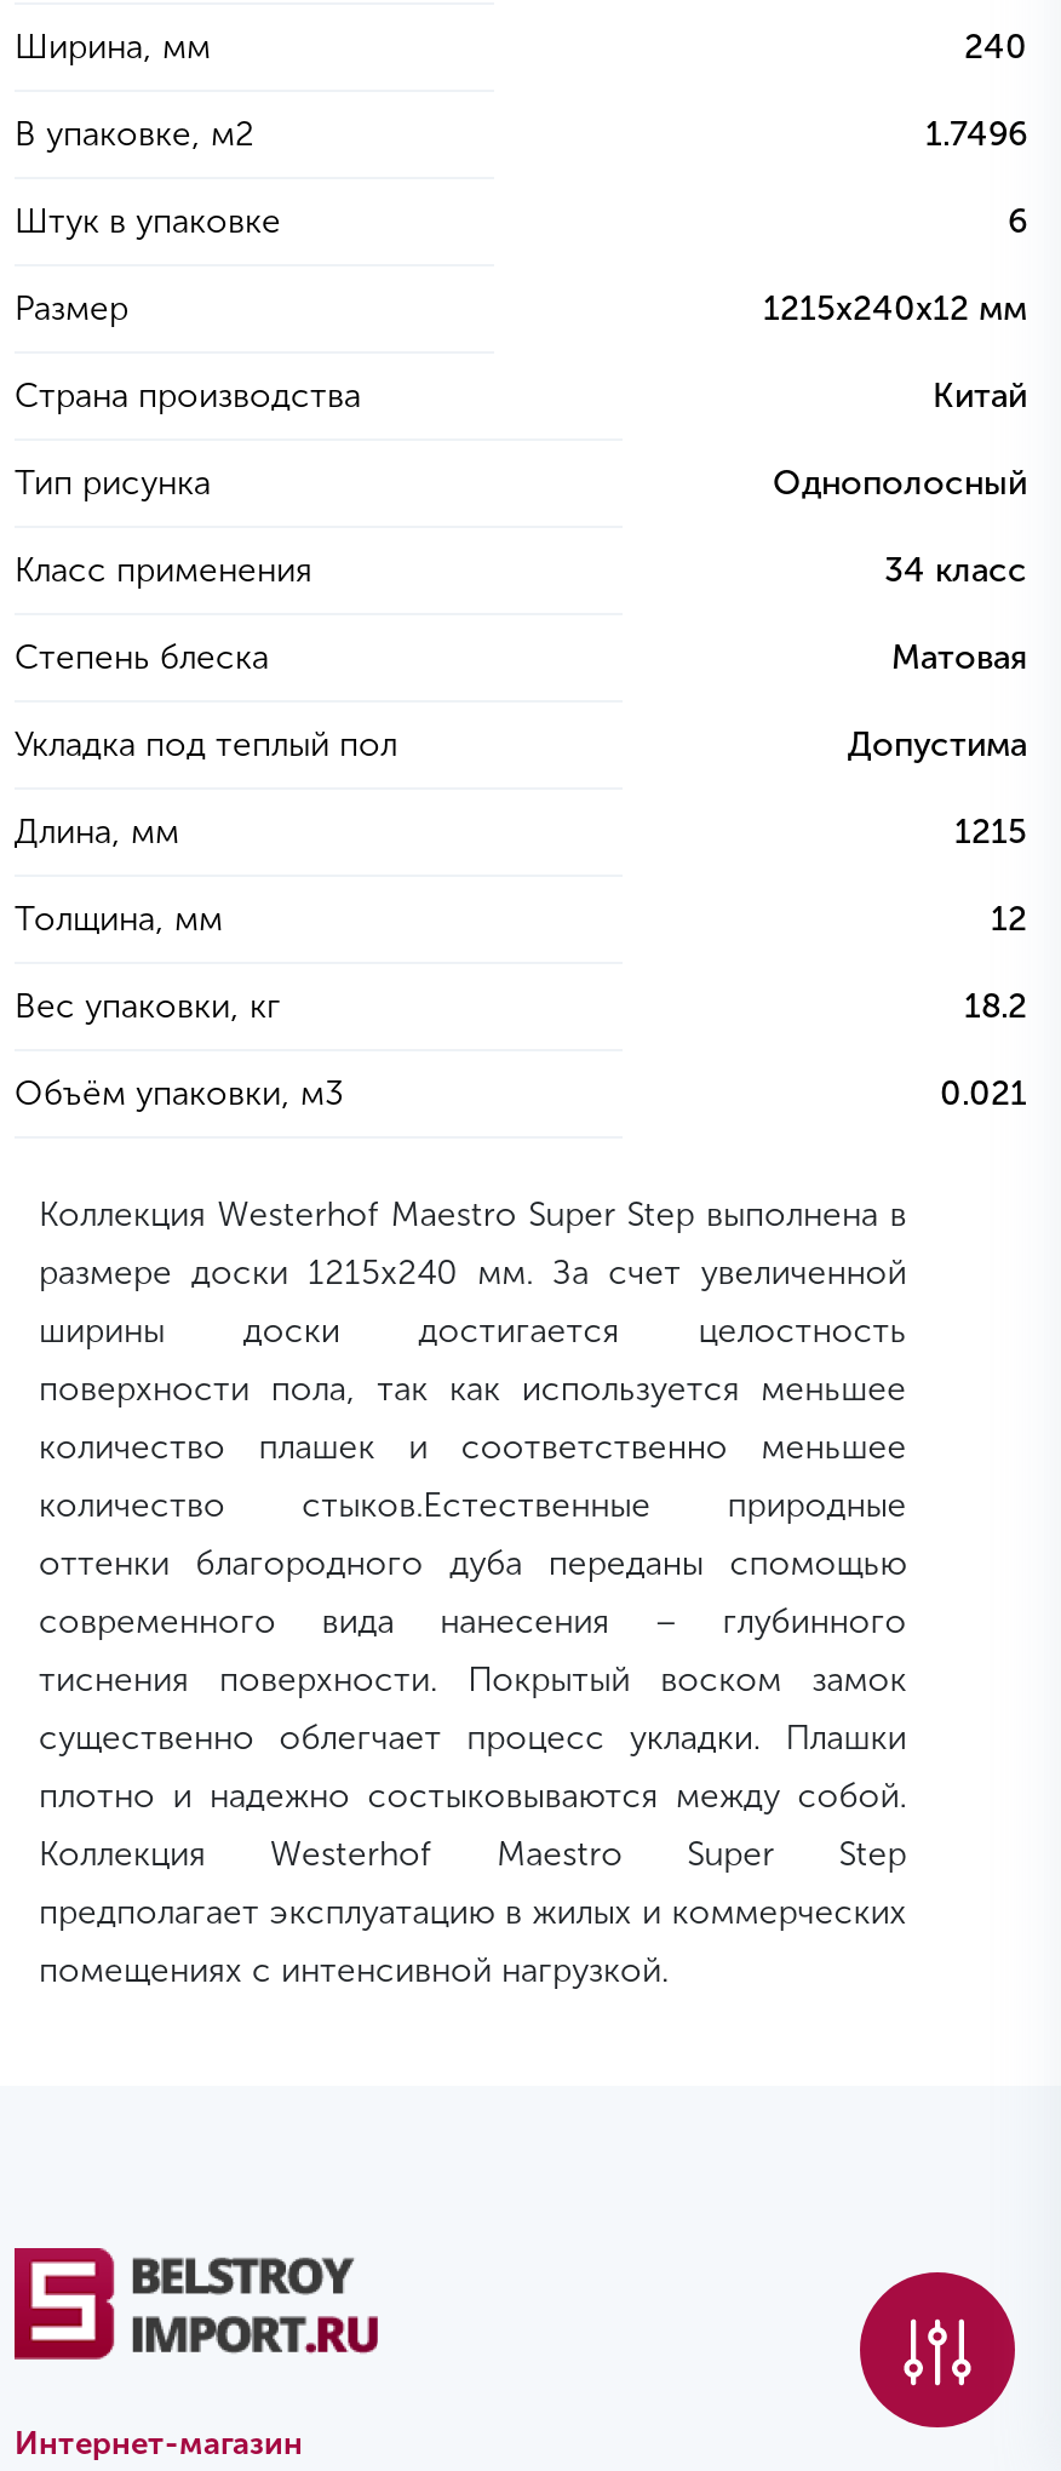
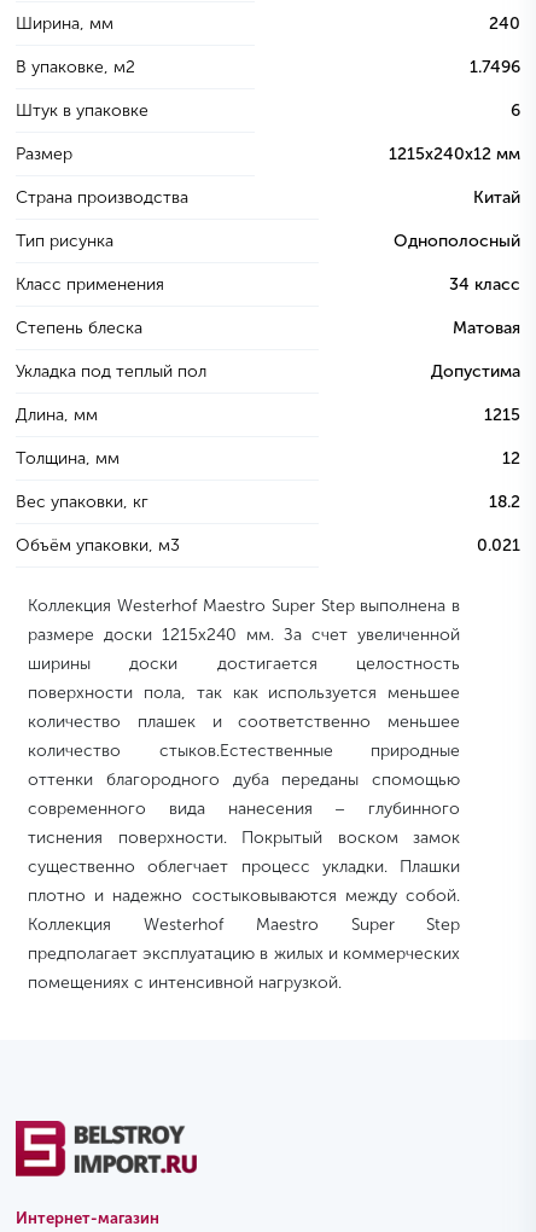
[858,2270,1017,2430] [image] -> none

